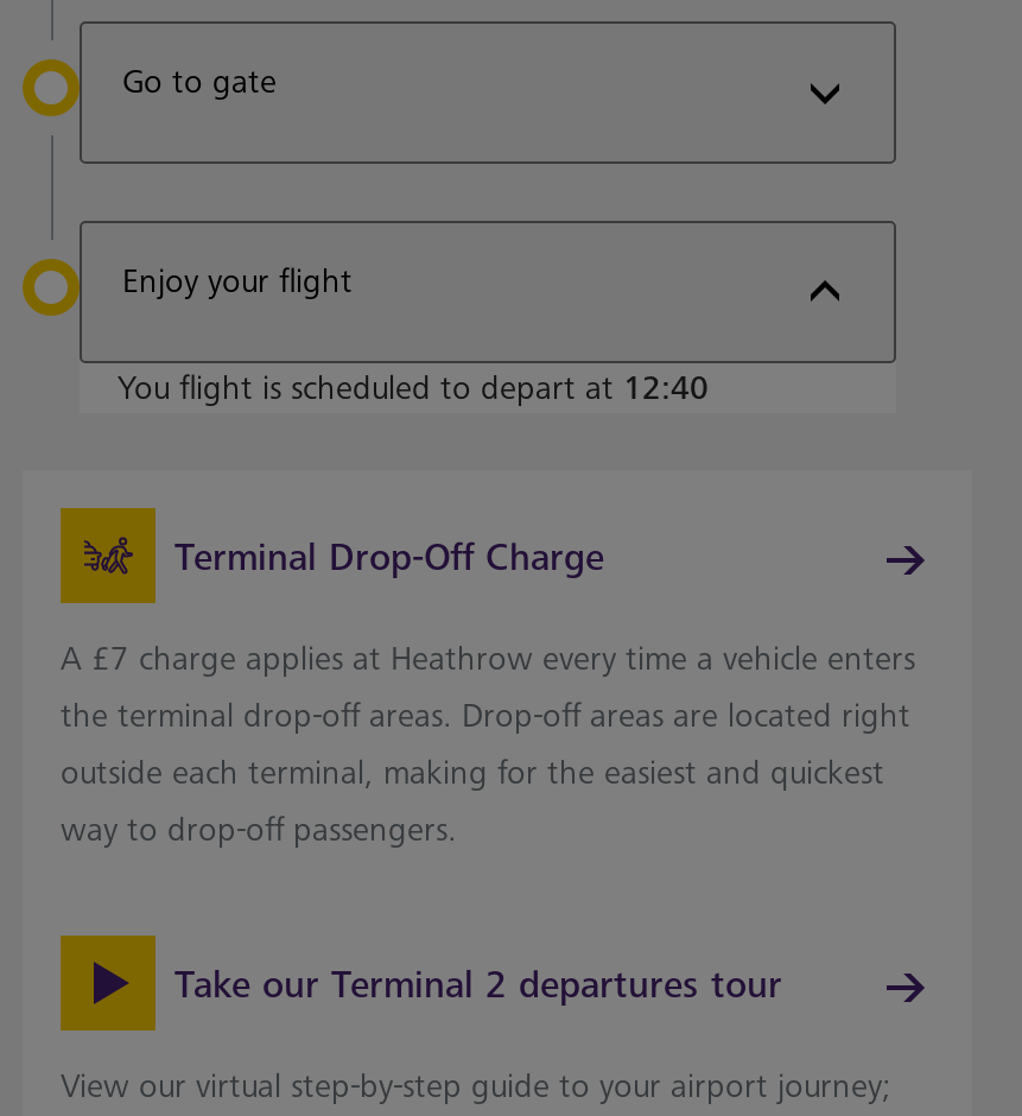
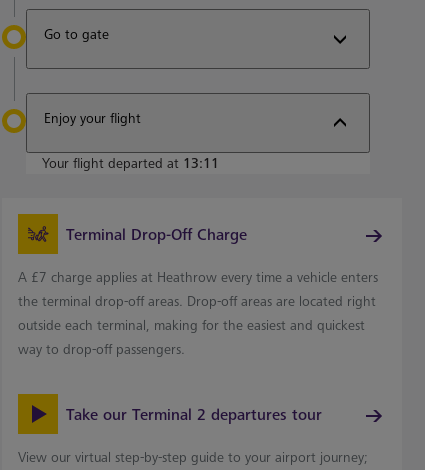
[118,368,709,408] You flight is scheduled to depart at 12:40 -> [42,155,219,172] Your flight departed at 13:11

